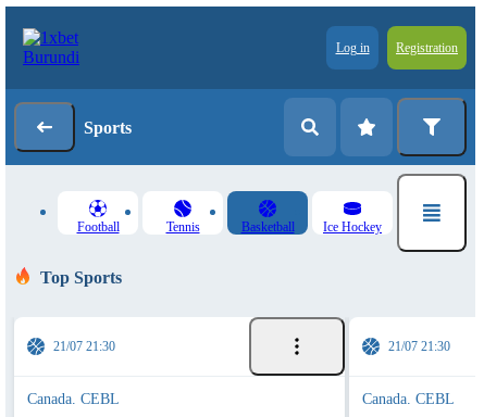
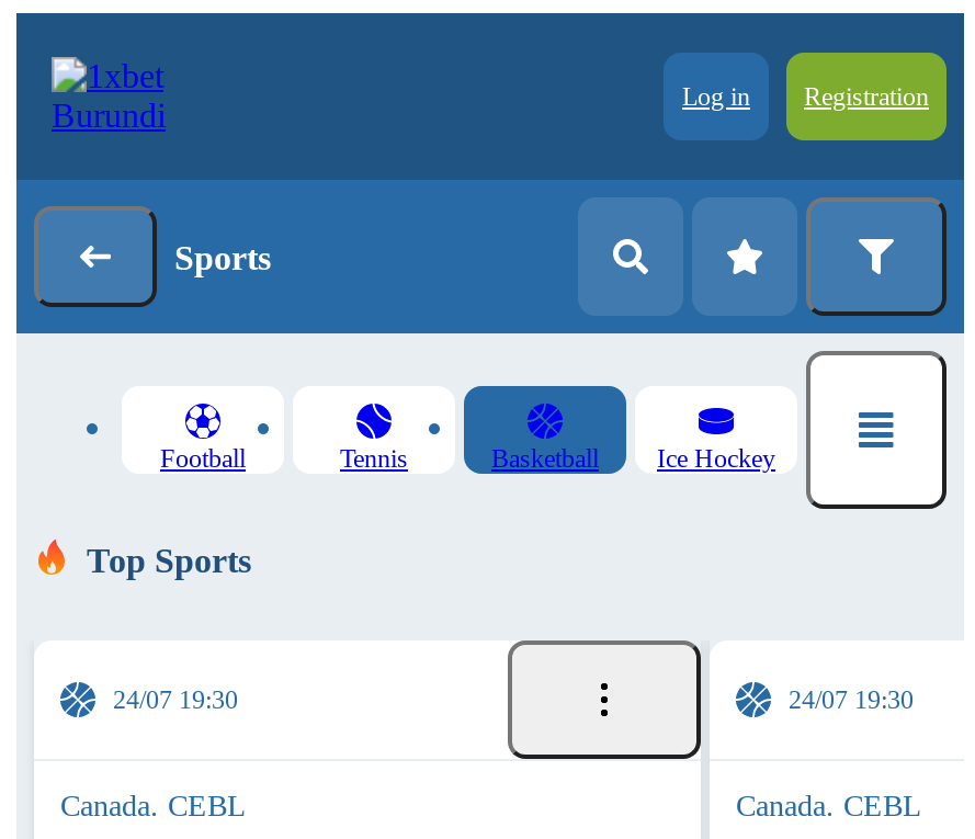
[53,339,115,354] 21/07 21:30 -> [113,684,238,715] 24/07 19:30
[388,339,450,354] 21/07 21:30 -> [789,684,914,715] 24/07 19:30

